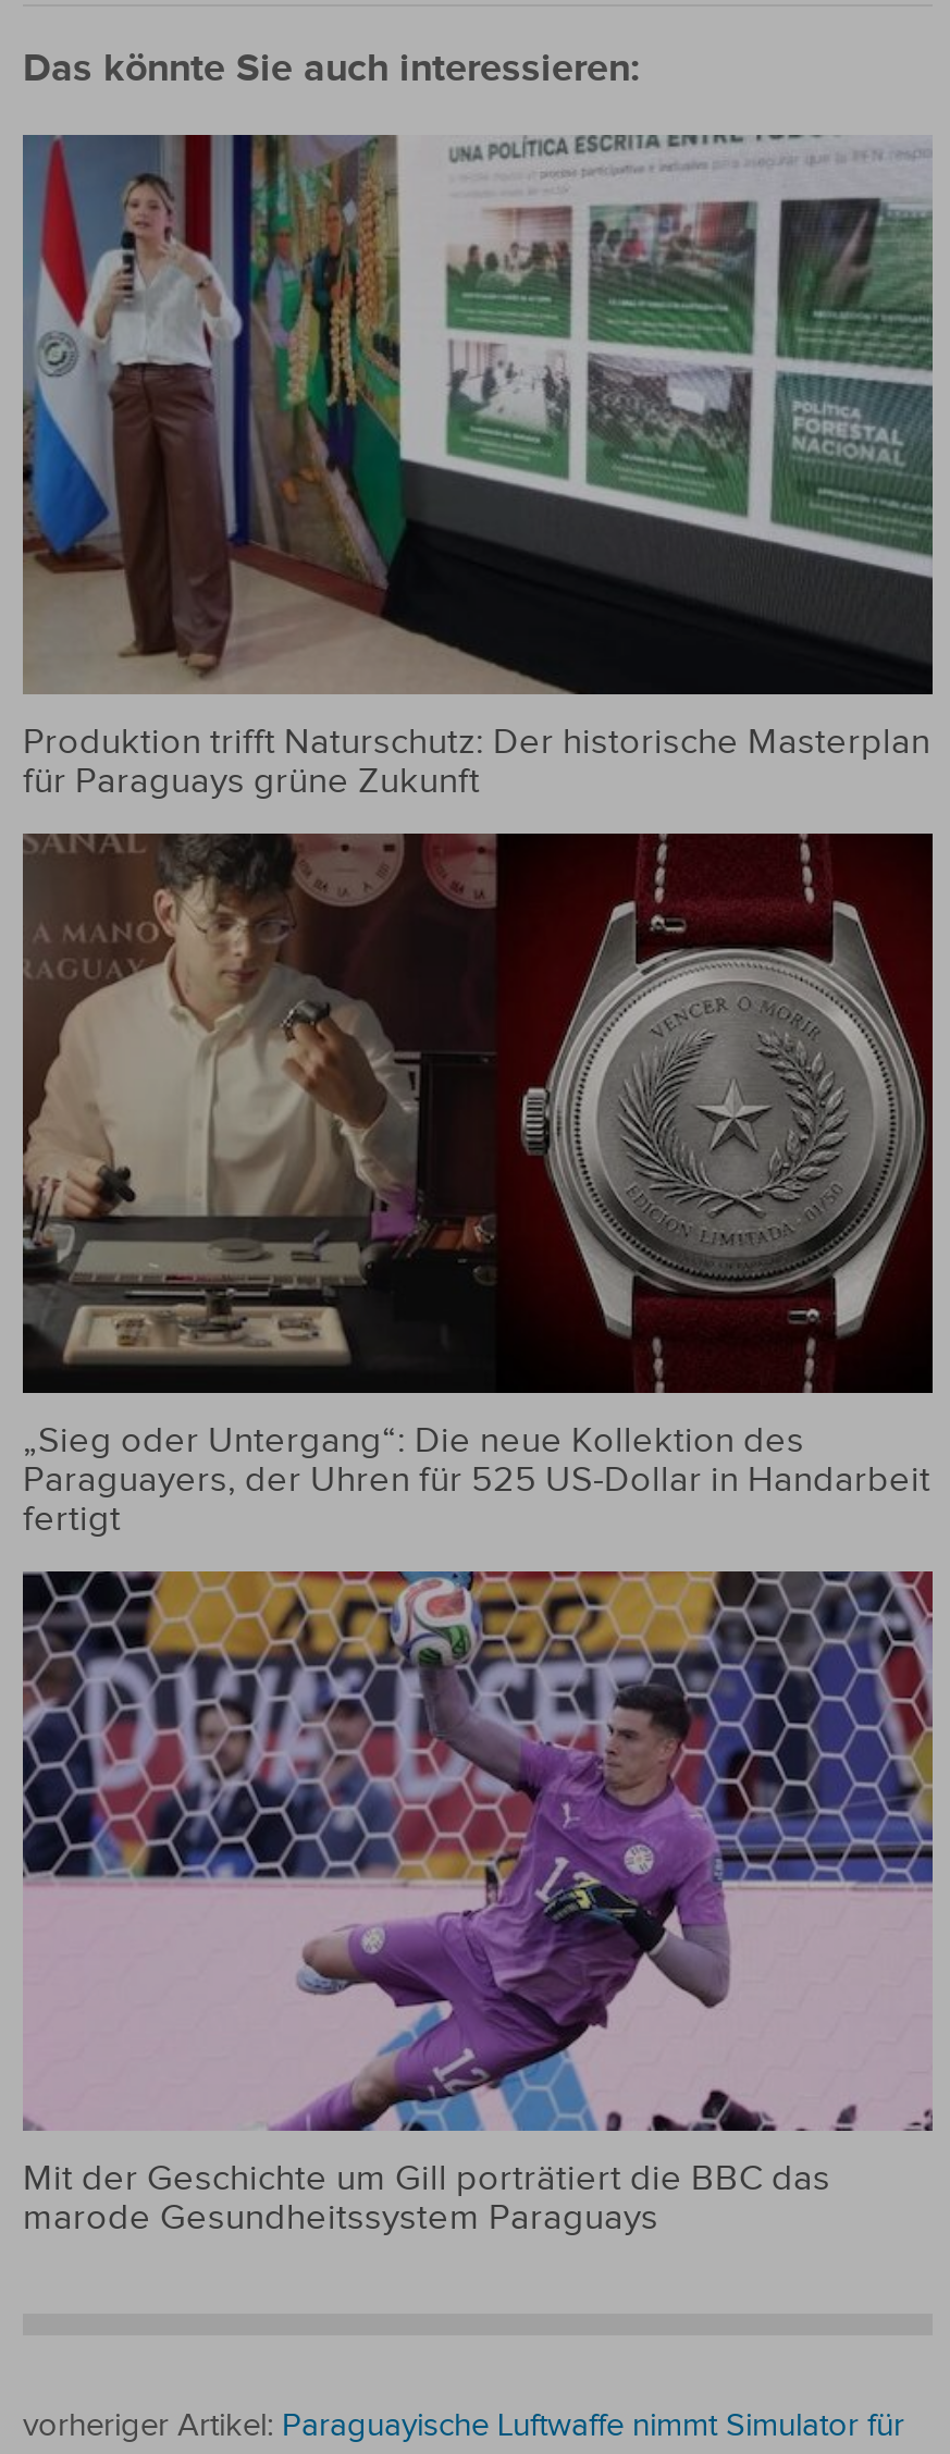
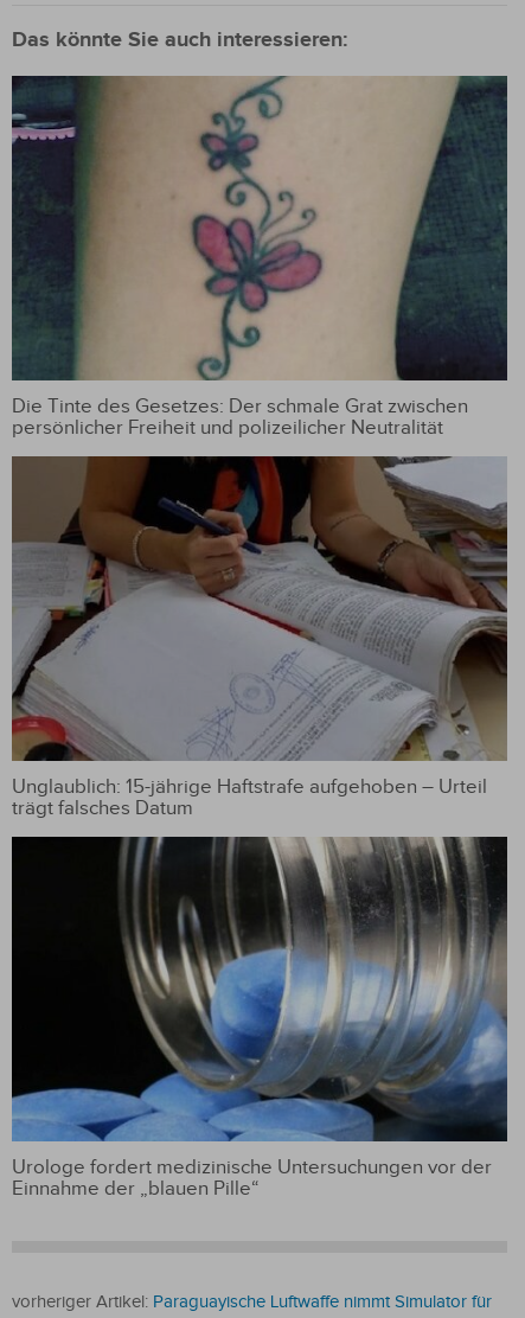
[21,133,933,804] [image] | Produktion trifft Naturschutz: Der historische Masterplan | für Paraguays grüne Zukunft -> [11,75,508,440] [image] | Die Tinte des Gesetzes: Der schmale Grat zwischen | persönlicher Freiheit und polizeilicher Neutralität
[21,831,935,1541] [image] | „Sieg oder Untergang“: Die neue Kollektion des | Paraguayers, der Uhren für 525 US-Dollar in Handarbeit | fertigt -> [11,455,508,820] [image] | Unglaublich: 15-jährige Haftstrafe aufgehoben – Urteil | trägt falsches Datum
[21,1569,935,2240] [image] | Mit der Geschichte um Gill porträtiert die BBC das | marode Gesundheitssystem Paraguays -> [11,836,508,1201] [image] | Urologe fordert medizinische Untersuchungen vor der | Einnahme der „blauen Pille“

